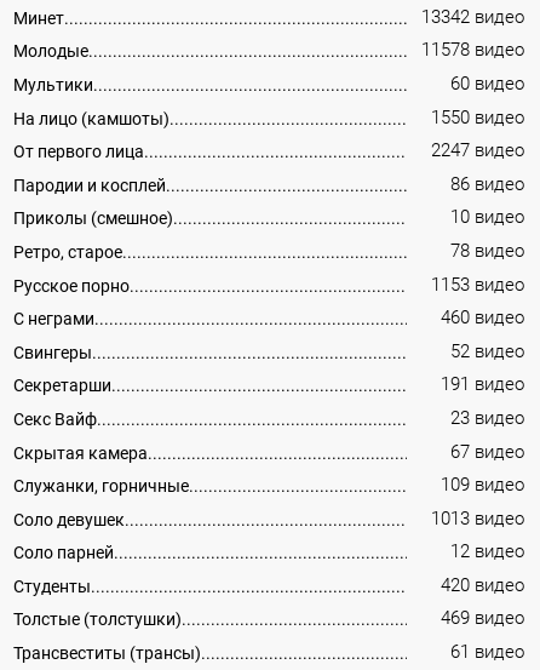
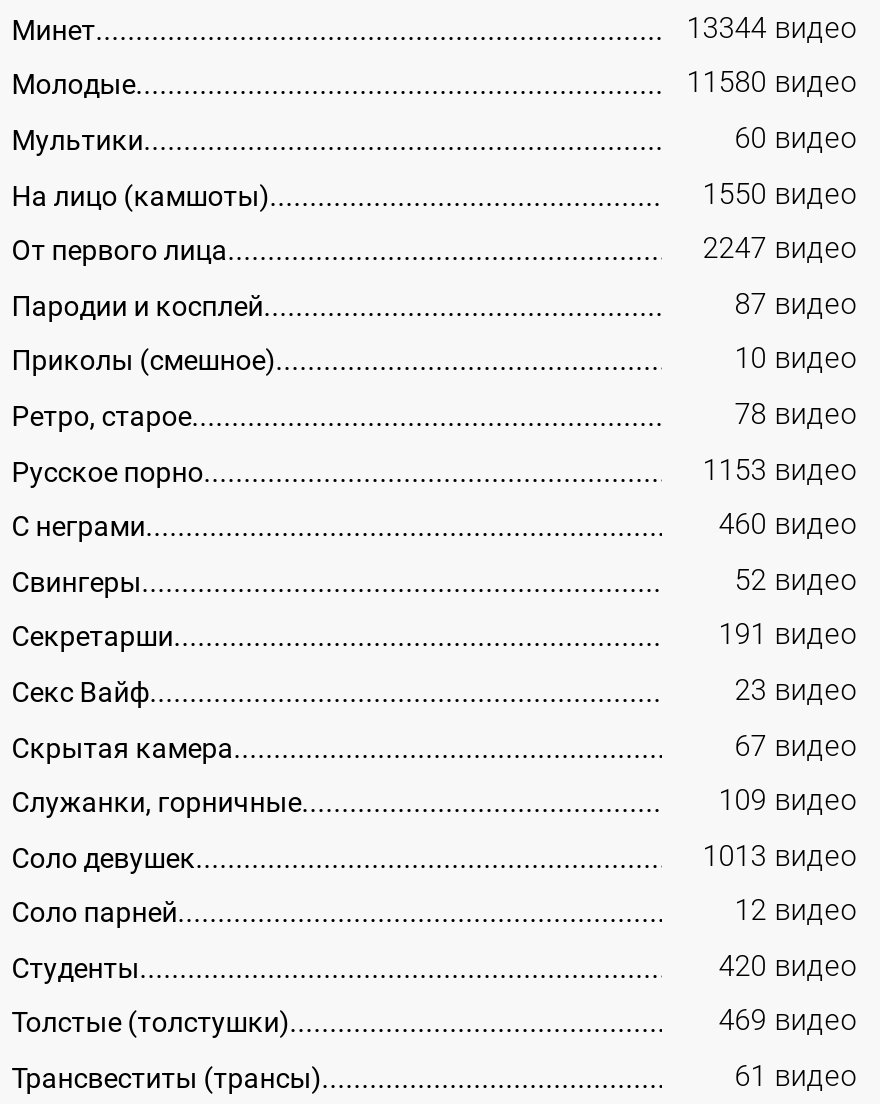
[422,7,525,28] 13342 видео -> [687,12,857,46] 13344 видео
[422,40,525,61] 11578 видео -> [687,67,857,101] 11580 видео
[451,174,525,195] 86 видео -> [735,288,857,322] 87 видео

